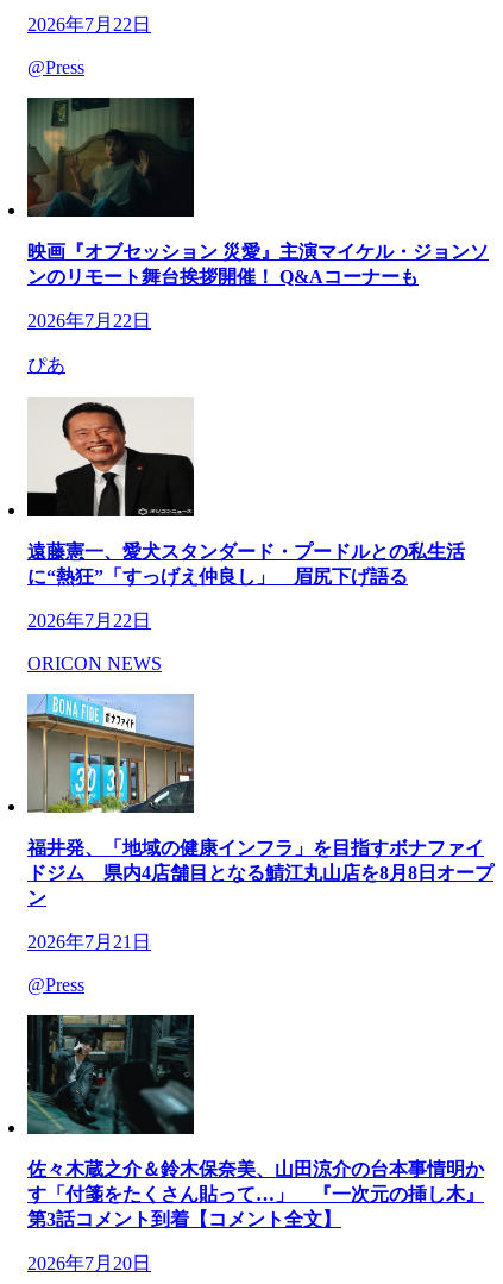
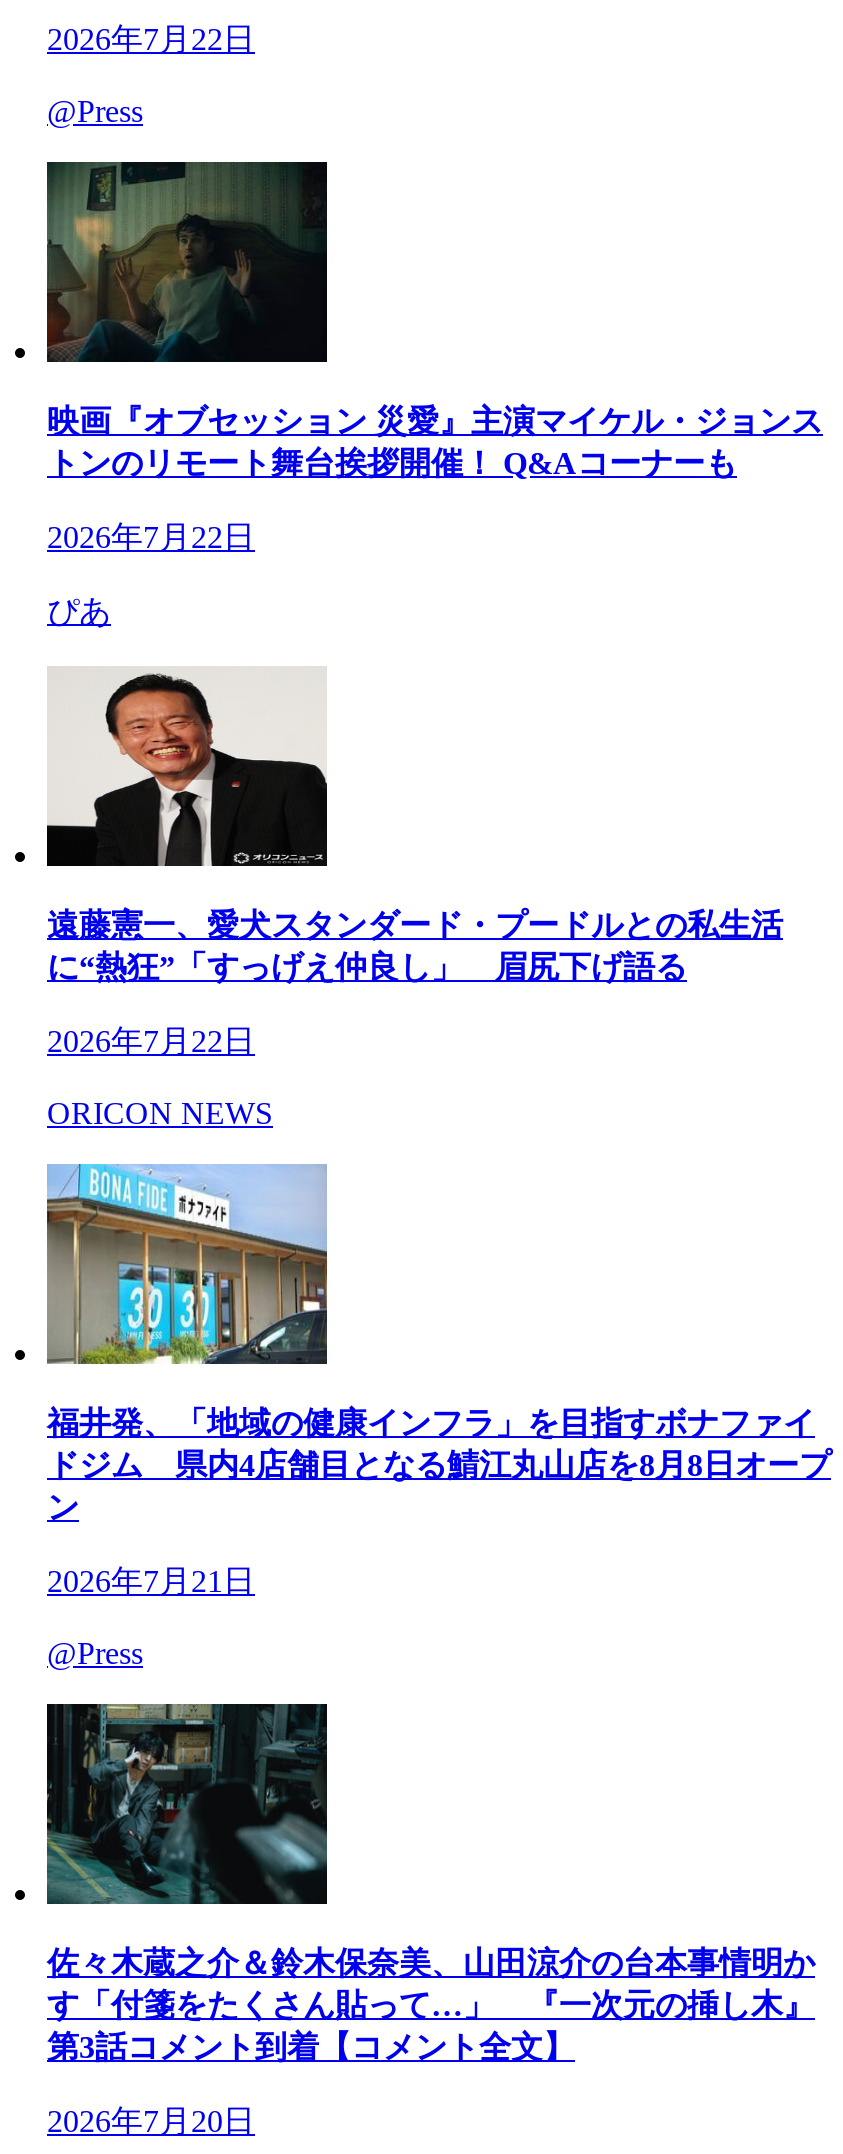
[27,241,489,287] 映画『オブセッション 災愛』主演マイケル・ジョンソ | ンのリモート舞台挨拶開催！ Q&Aコーナーも -> [47,404,823,480] 映画『オブセッション 災愛』主演マイケル・ジョンス | トンのリモート舞台挨拶開催！ Q&Aコーナーも

